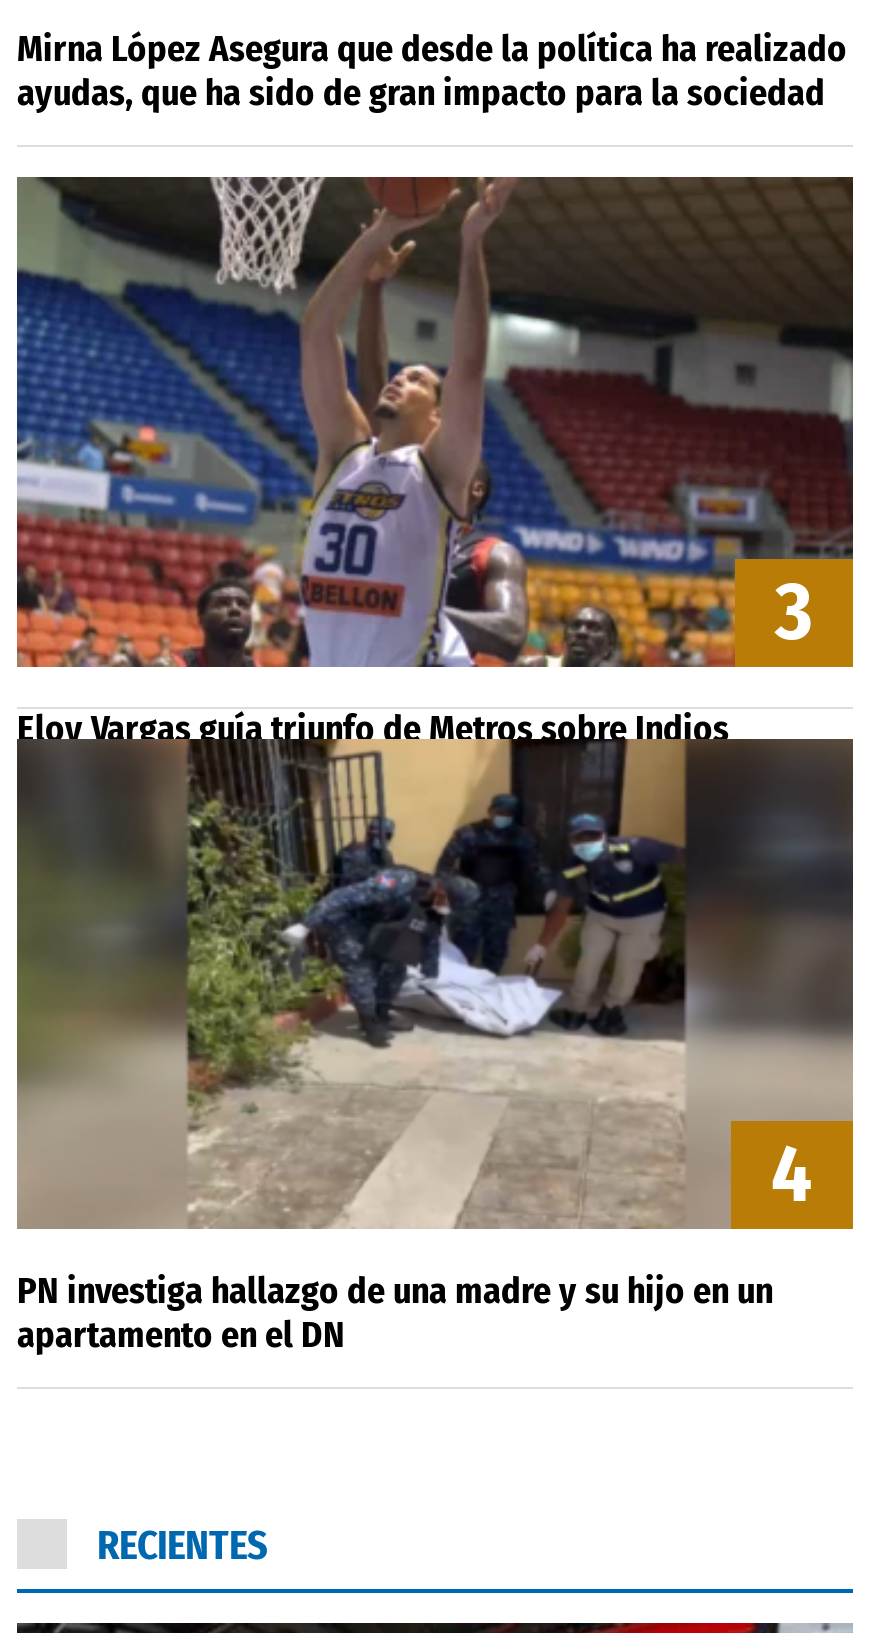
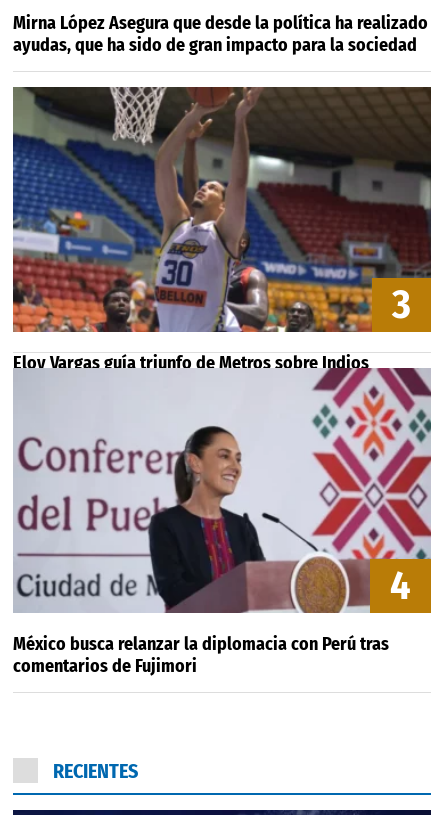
[17,739,853,1358] [image] | PN investiga hallazgo de una madre y su hijo en un | apartamento en el DN -> [13,368,431,677] [image] | México busca relanzar la diplomacia con Perú tras | comentarios de Fujimori

